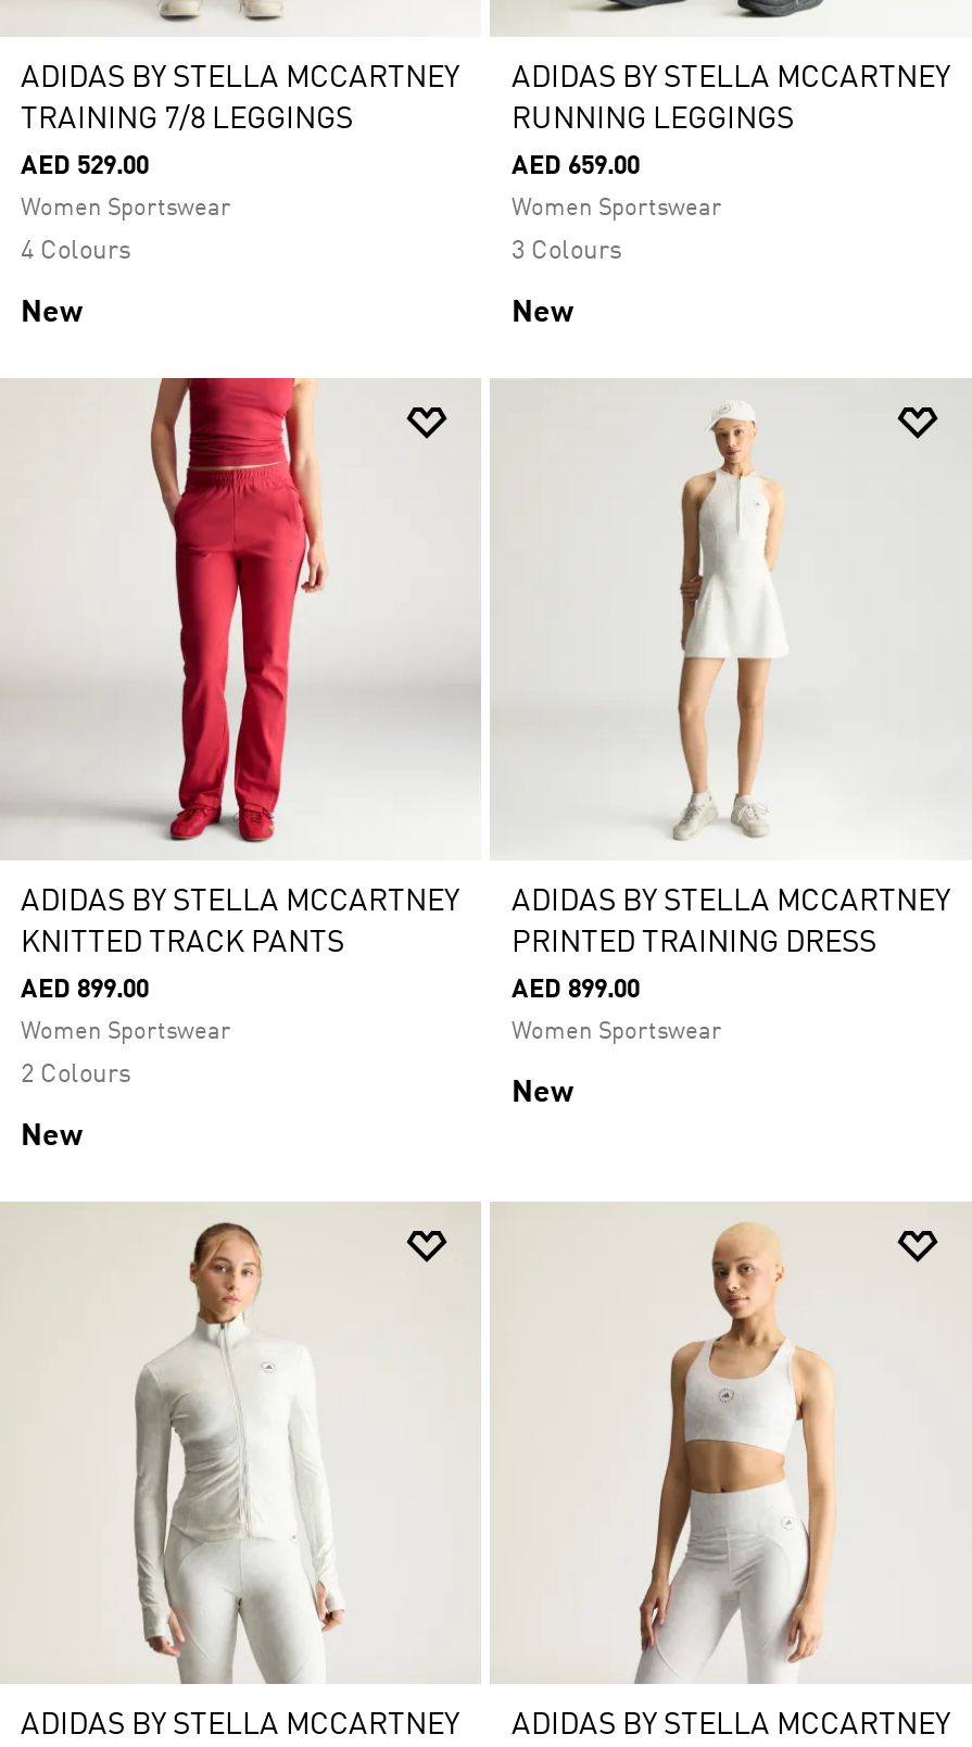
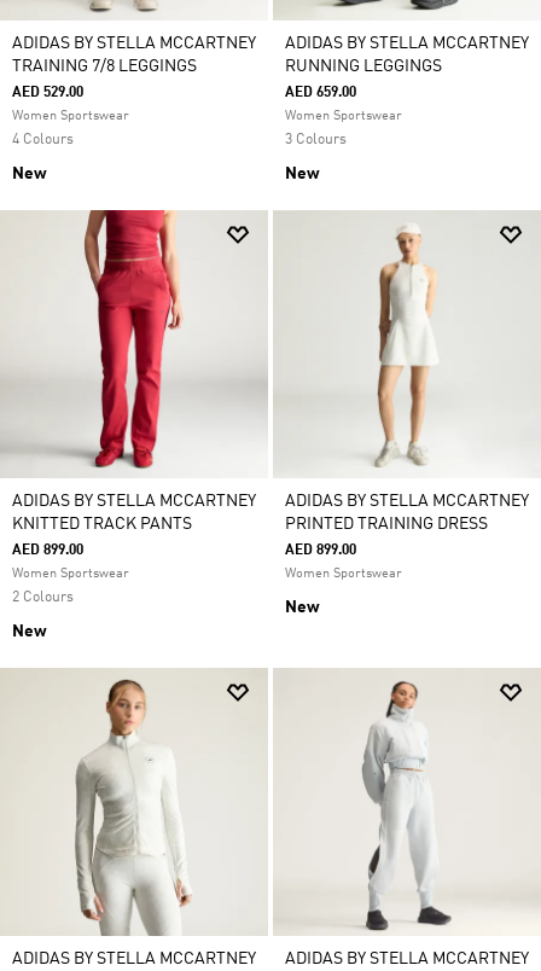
[633,1221,833,1684] [image] -> [355,680,463,935] [image]

